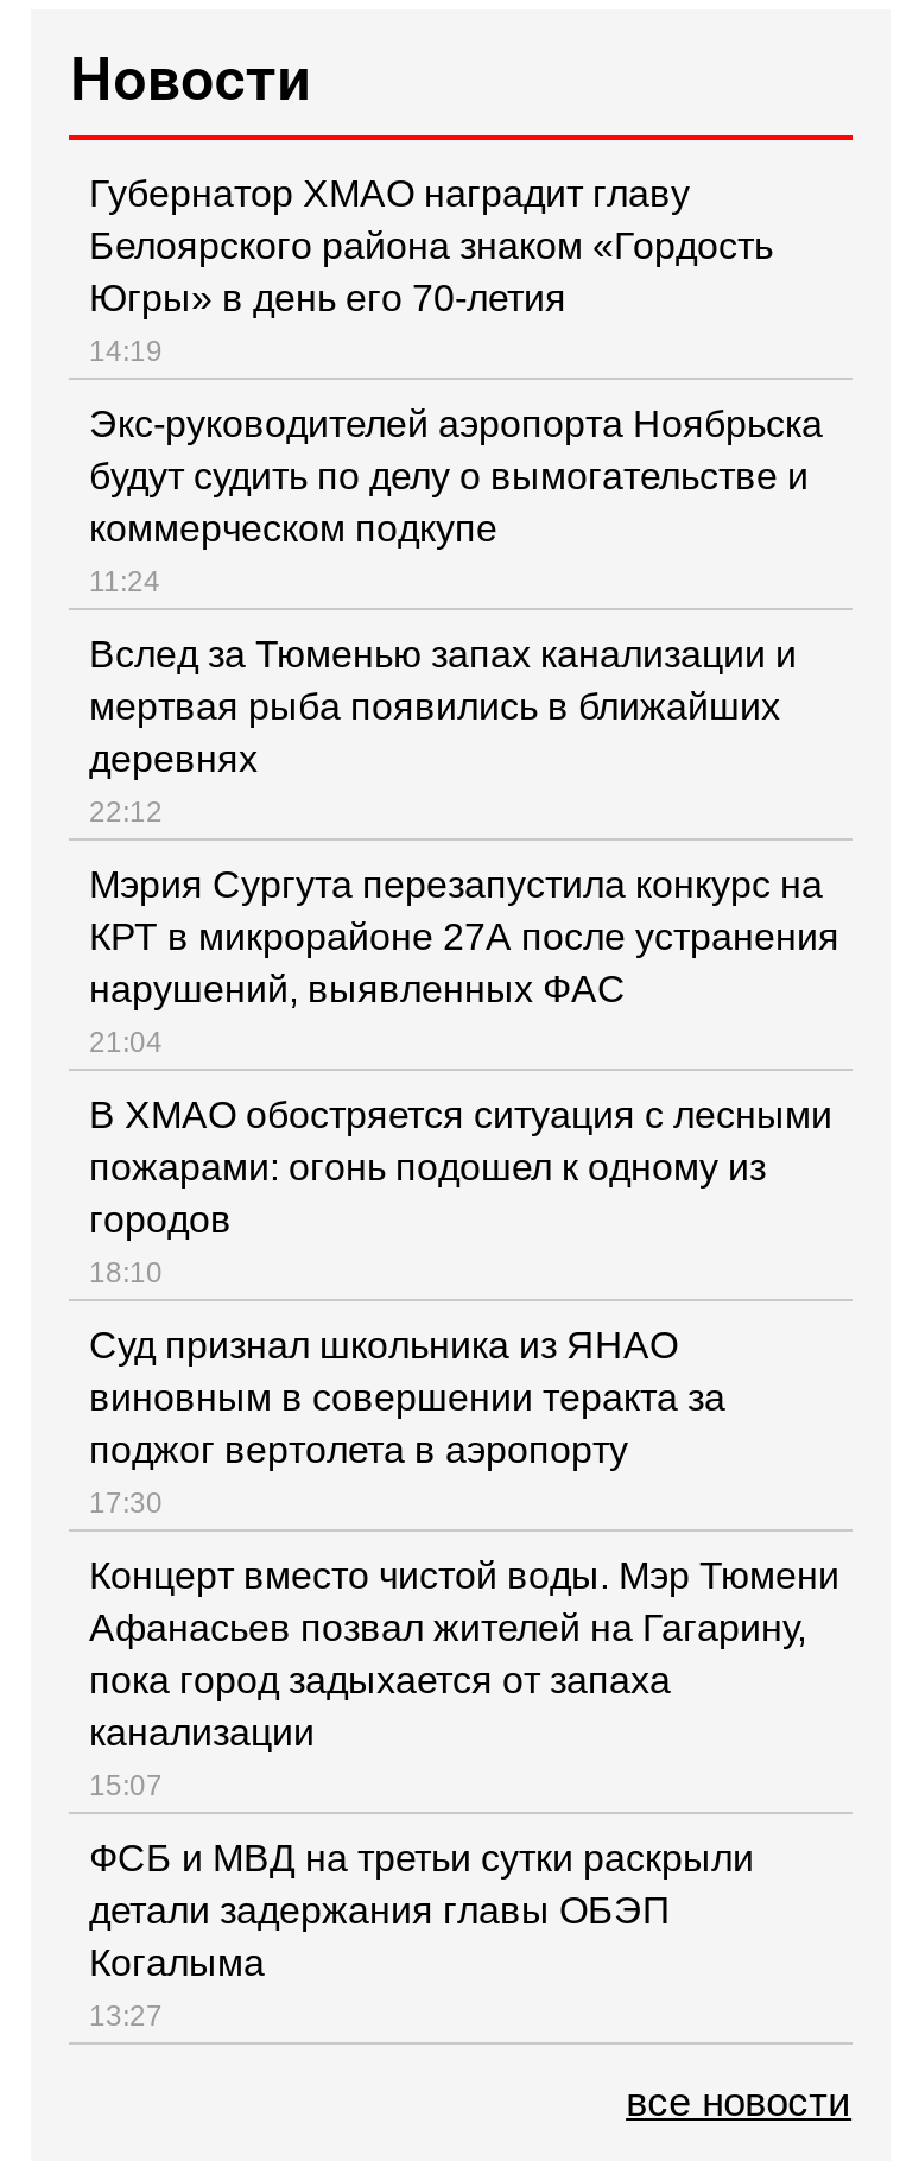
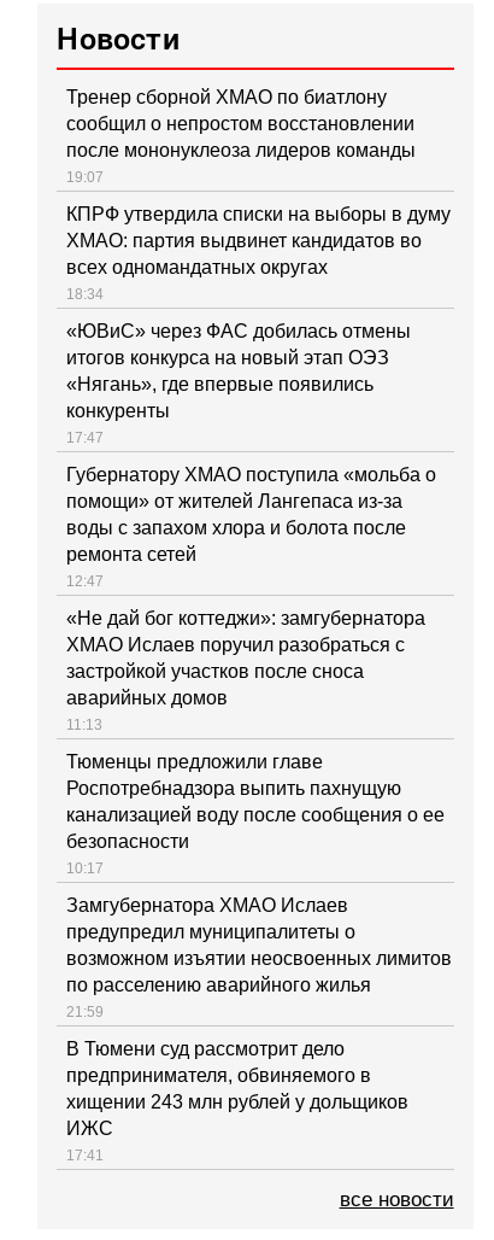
[89,174,773,368] Губернатор ХМАО наградит главу | Белоярского района знаком «Гордость | Югры» в день его 70-летия | 14:19 -> [67,87,416,186] Тренер сборной ХМАО по биатлону | сообщил о непростом восстановлении | после мононуклеоза лидеров команды | 19:07
[89,404,823,599] Экс-руководителей аэропорта Ноябрьска | будут судить по делу о вымогательстве и | коммерческом подкупе | 11:24 -> [67,204,451,303] КПРФ утвердила списки на выборы в думу | ХМАО: партия выдвинет кандидатов во | всех одномандатных округах | 18:34
[89,634,796,829] Вслед за Тюменью запах канализации и | мертвая рыба появились в ближайших | деревнях | 22:12 -> [67,321,411,446] «ЮВиС» через ФАС добилась отмены | итогов конкурса на новый этап ОЭЗ | «Нягань», где впервые появились | конкуренты | 17:47
[89,865,839,1059] Мэрия Сургута перезапустила конкурс на | КРТ в микрорайоне 27А после устранения | нарушений, выявленных ФАС | 21:04 -> [67,465,437,590] Губернатору ХМАО поступила «мольба о | помощи» от жителей Лангепаса из-за | воды с запахом хлора и болота после | ремонта сетей | 12:47
[89,1095,832,1290] В ХМАО обостряется ситуация с лесными | пожарами: огонь подошел к одному из | городов | 18:10 -> [67,608,426,734] «Не дай бог коттеджи»: замгубернатора | ХМАО Ислаев поручил разобраться с | застройкой участков после сноса | аварийных домов | 11:13
[89,1325,725,1520] Суд признал школьника из ЯНАО | виновным в совершении теракта за | поджог вертолета в аэропорту | 17:30 -> [67,752,445,877] Тюменцы предложили главе | Роспотребнадзора выпить пахнущую | канализацией воду после сообщения о ее | безопасности | 10:17
[89,1556,839,1803] Концерт вместо чистой воды. Мэр Тюмени | Афанасьев позвал жителей на Гагарину, | пока город задыхается от запаха | канализации | 15:07 -> [67,895,452,1021] Замгубернатора ХМАО Ислаев | предупредил муниципалитеты о | возможном изъятии неосвоенных лимитов | по расселению аварийного жилья | 21:59
[89,1838,754,2033] ФСБ и МВД на третьи сутки раскрыли | детали задержания главы ОБЭП | Когалыма | 13:27 -> [67,1039,409,1164] В Тюмени суд рассмотрит дело | предпринимателя, обвиняемого в | хищении 243 млн рублей у дольщиков | ИЖС | 17:41

